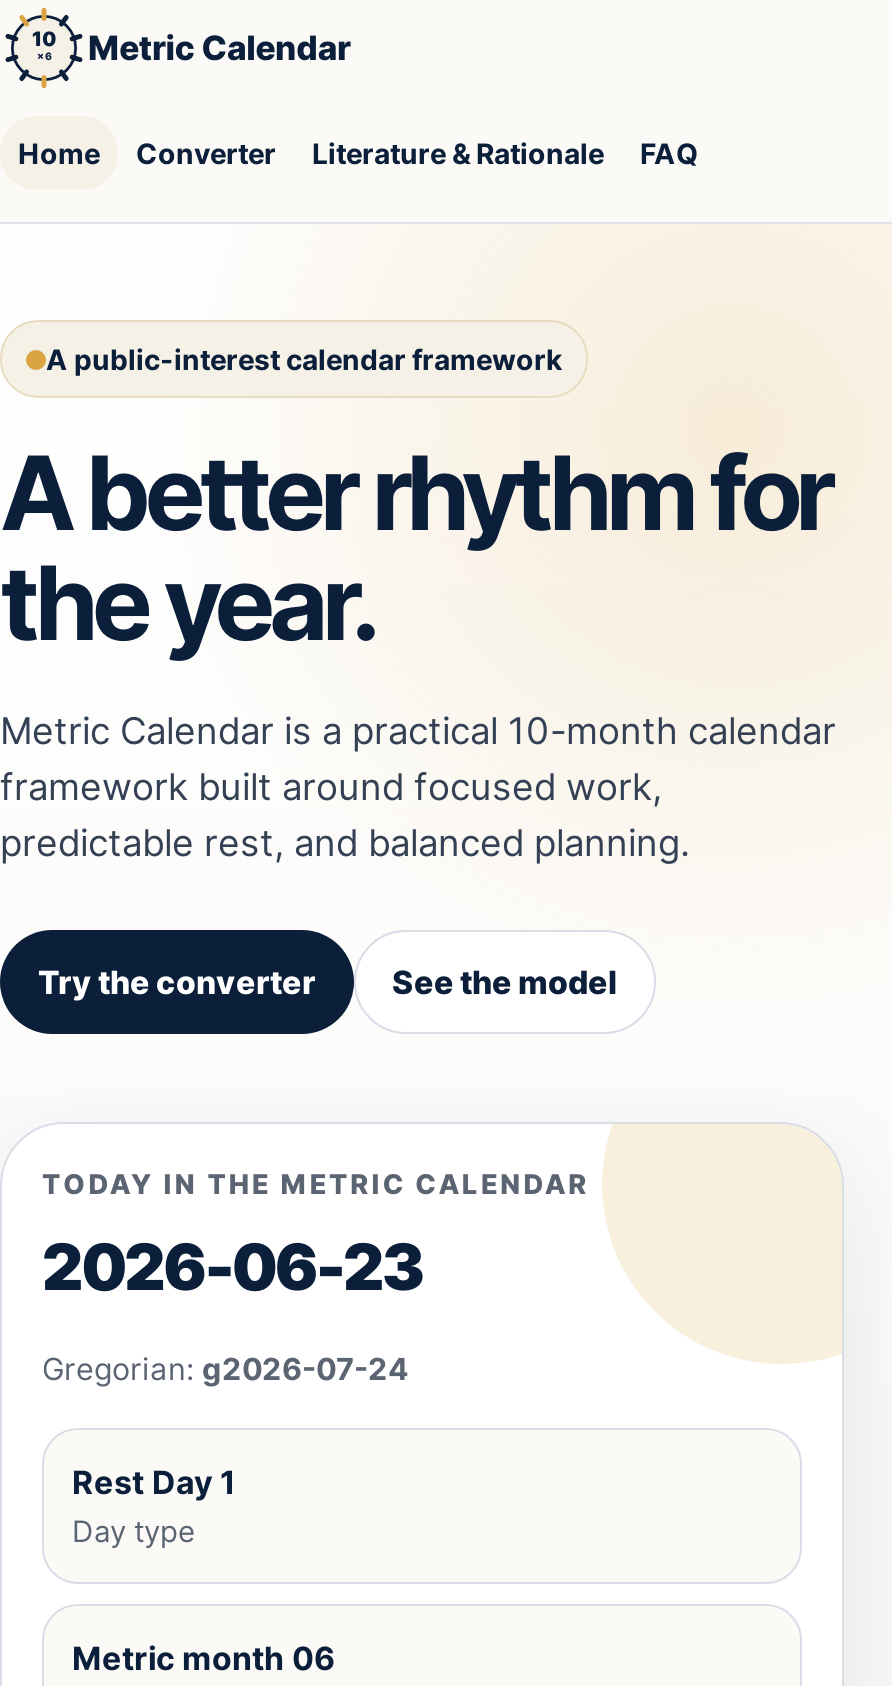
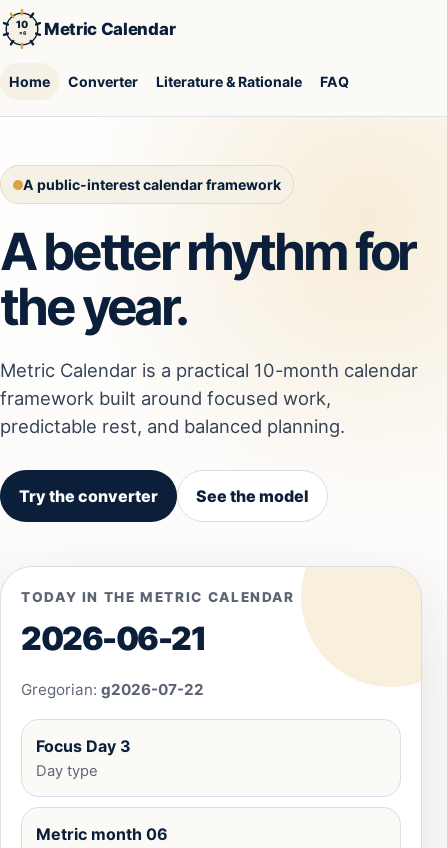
[42,1228,423,1306] 2026-06-23 -> [21,619,206,658] 2026-06-21
[42,1350,408,1388] Gregorian: g2026-07-24 -> [21,680,204,699] Gregorian: g2026-07-22
[72,1462,236,1502] Rest Day 1 -> [36,736,131,756] Focus Day 3

